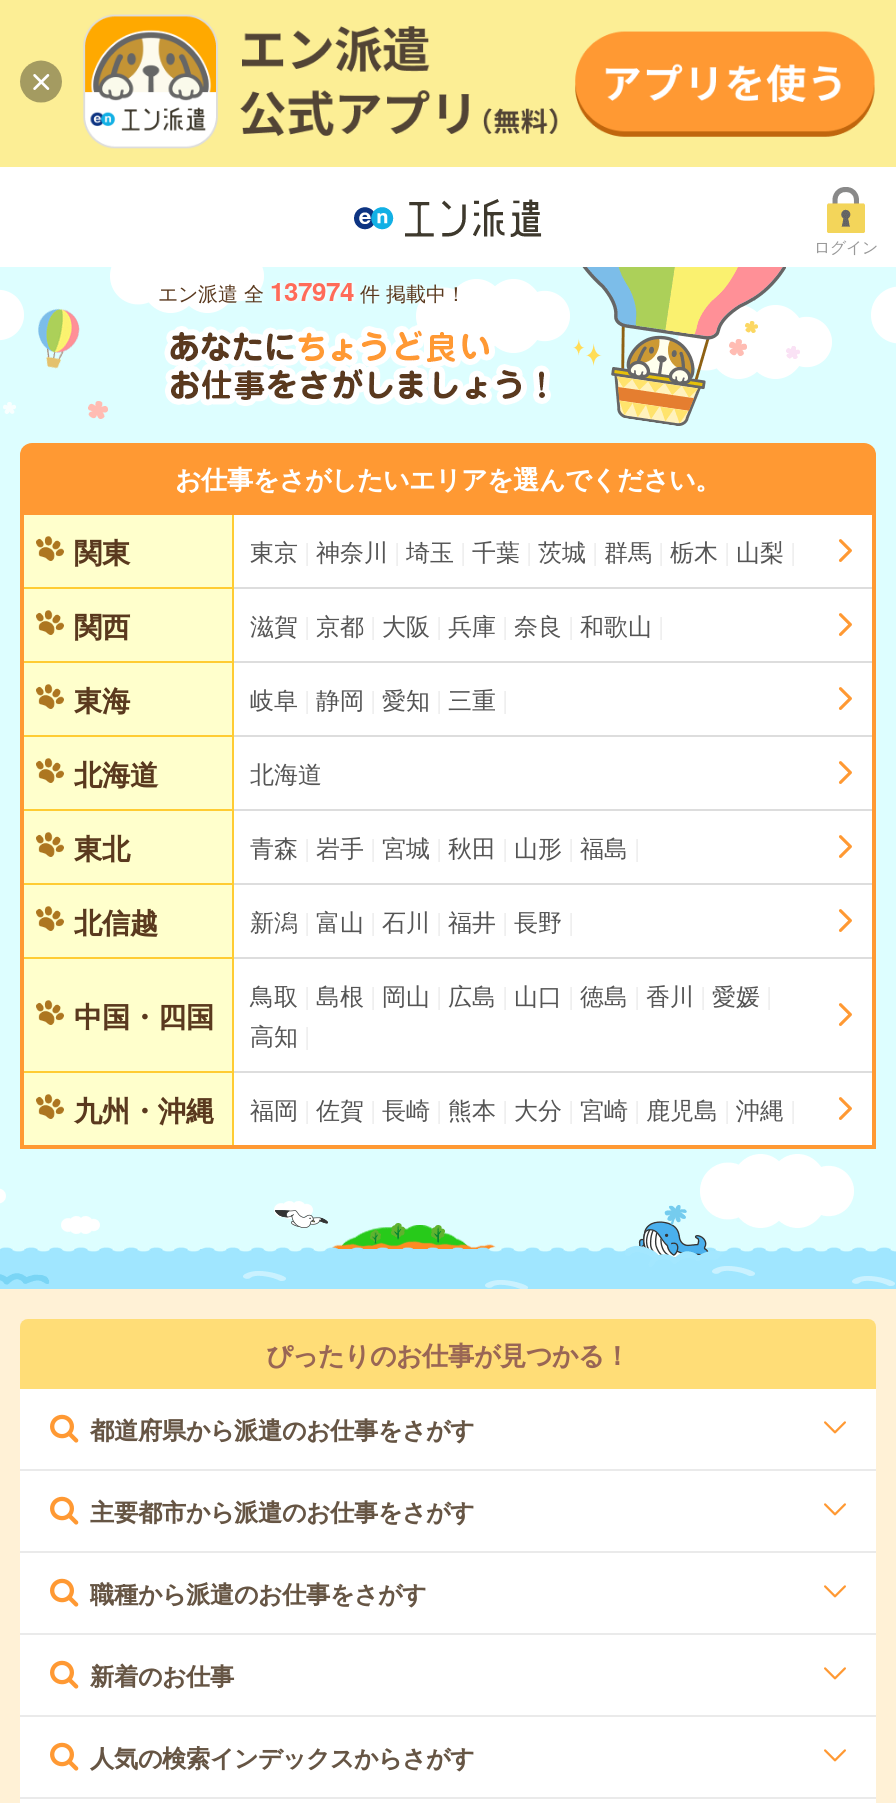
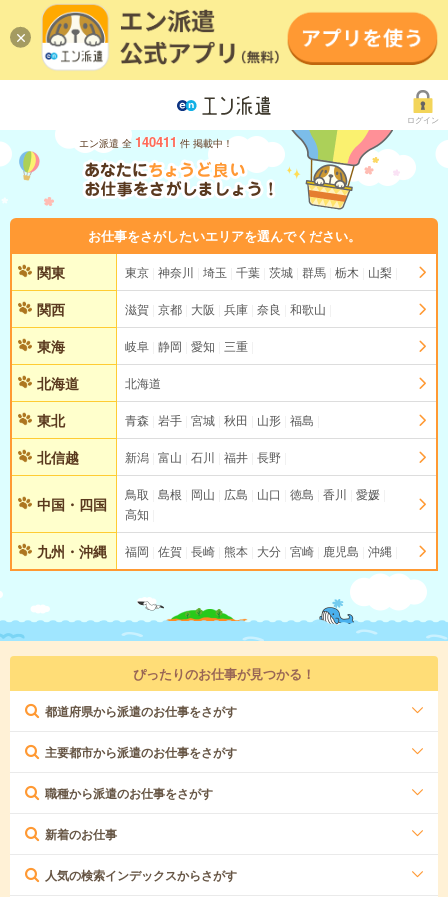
[158,272,466,310] エン派遣 全 137974 件 掲載中！ -> [79,132,233,151] エン派遣 全 140411 件 掲載中！

